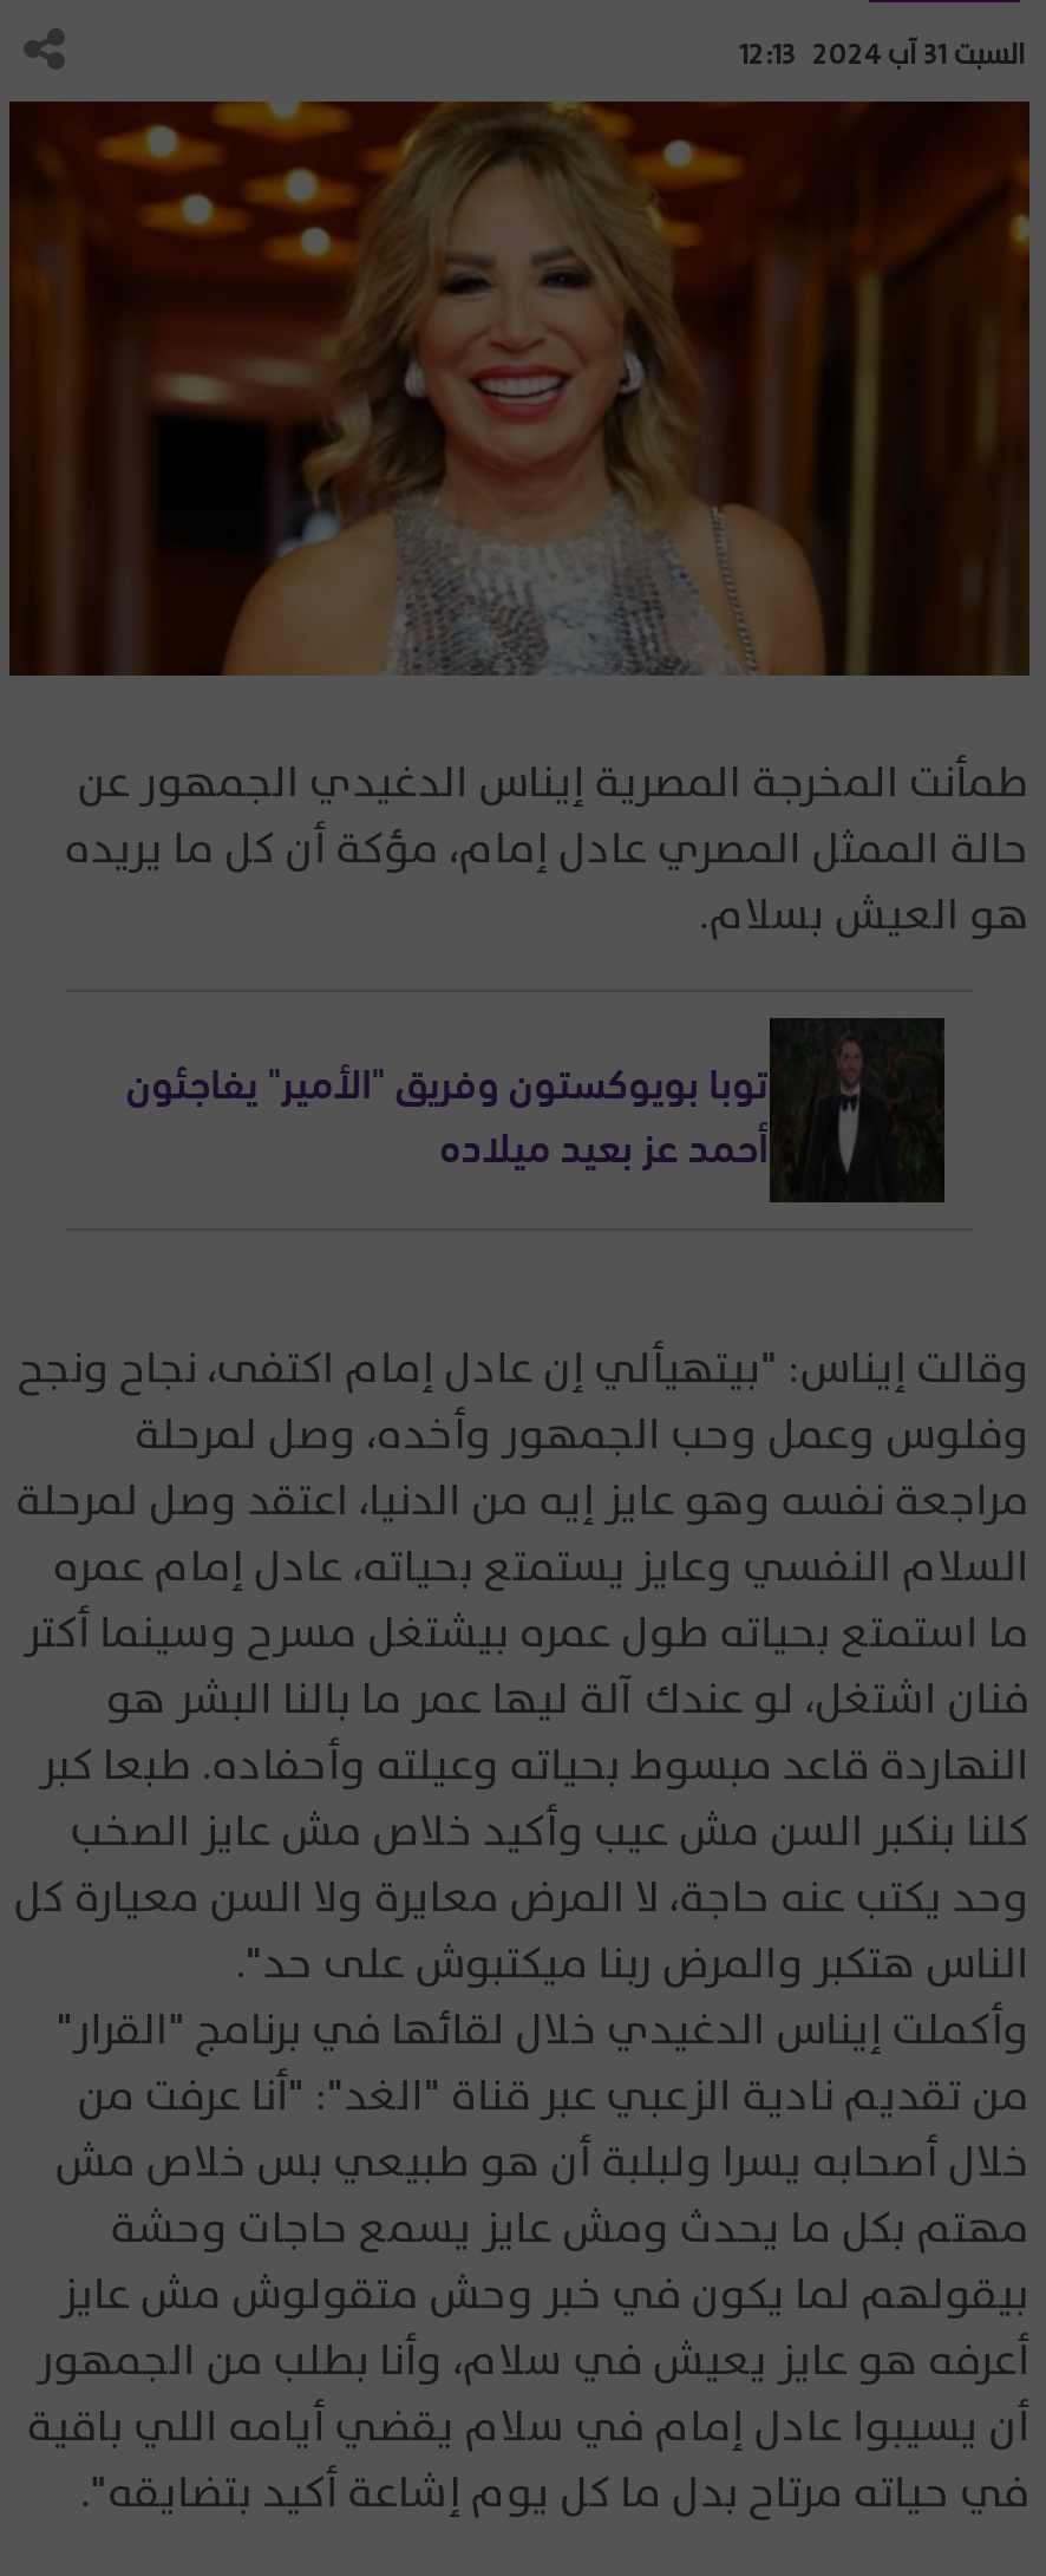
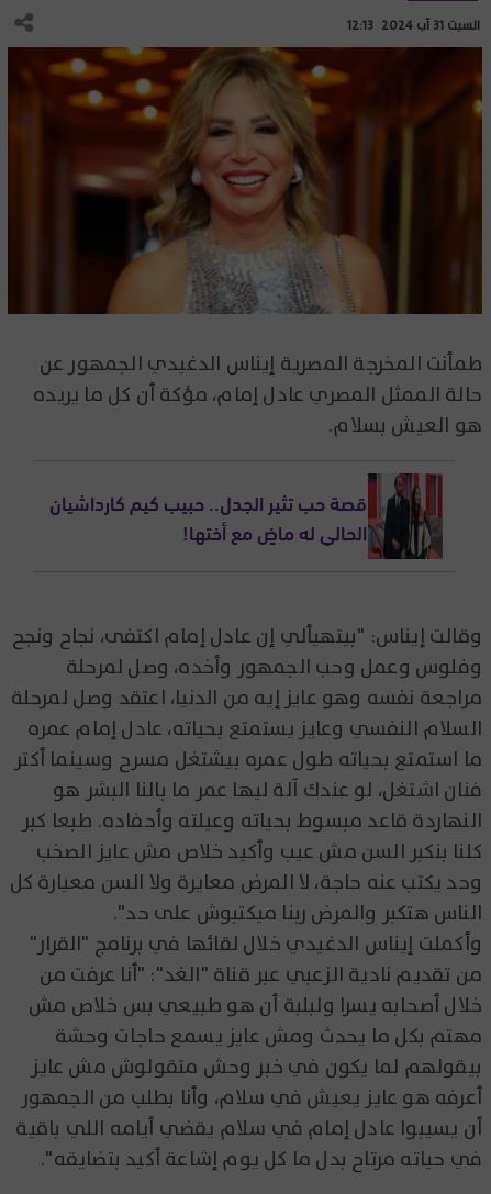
[126,1016,947,1205] [image] | توبا بويوكستون وفريق "الأمير" يفاجئون | أحمد عز بعيد ميلاده -> [50,472,444,560] [image] | قصة حب تثير الجدل.. حبيب كيم كارداشيان | الحالي له ماضٍ مع أختها!

